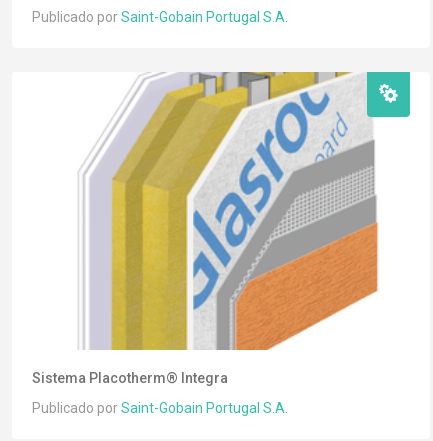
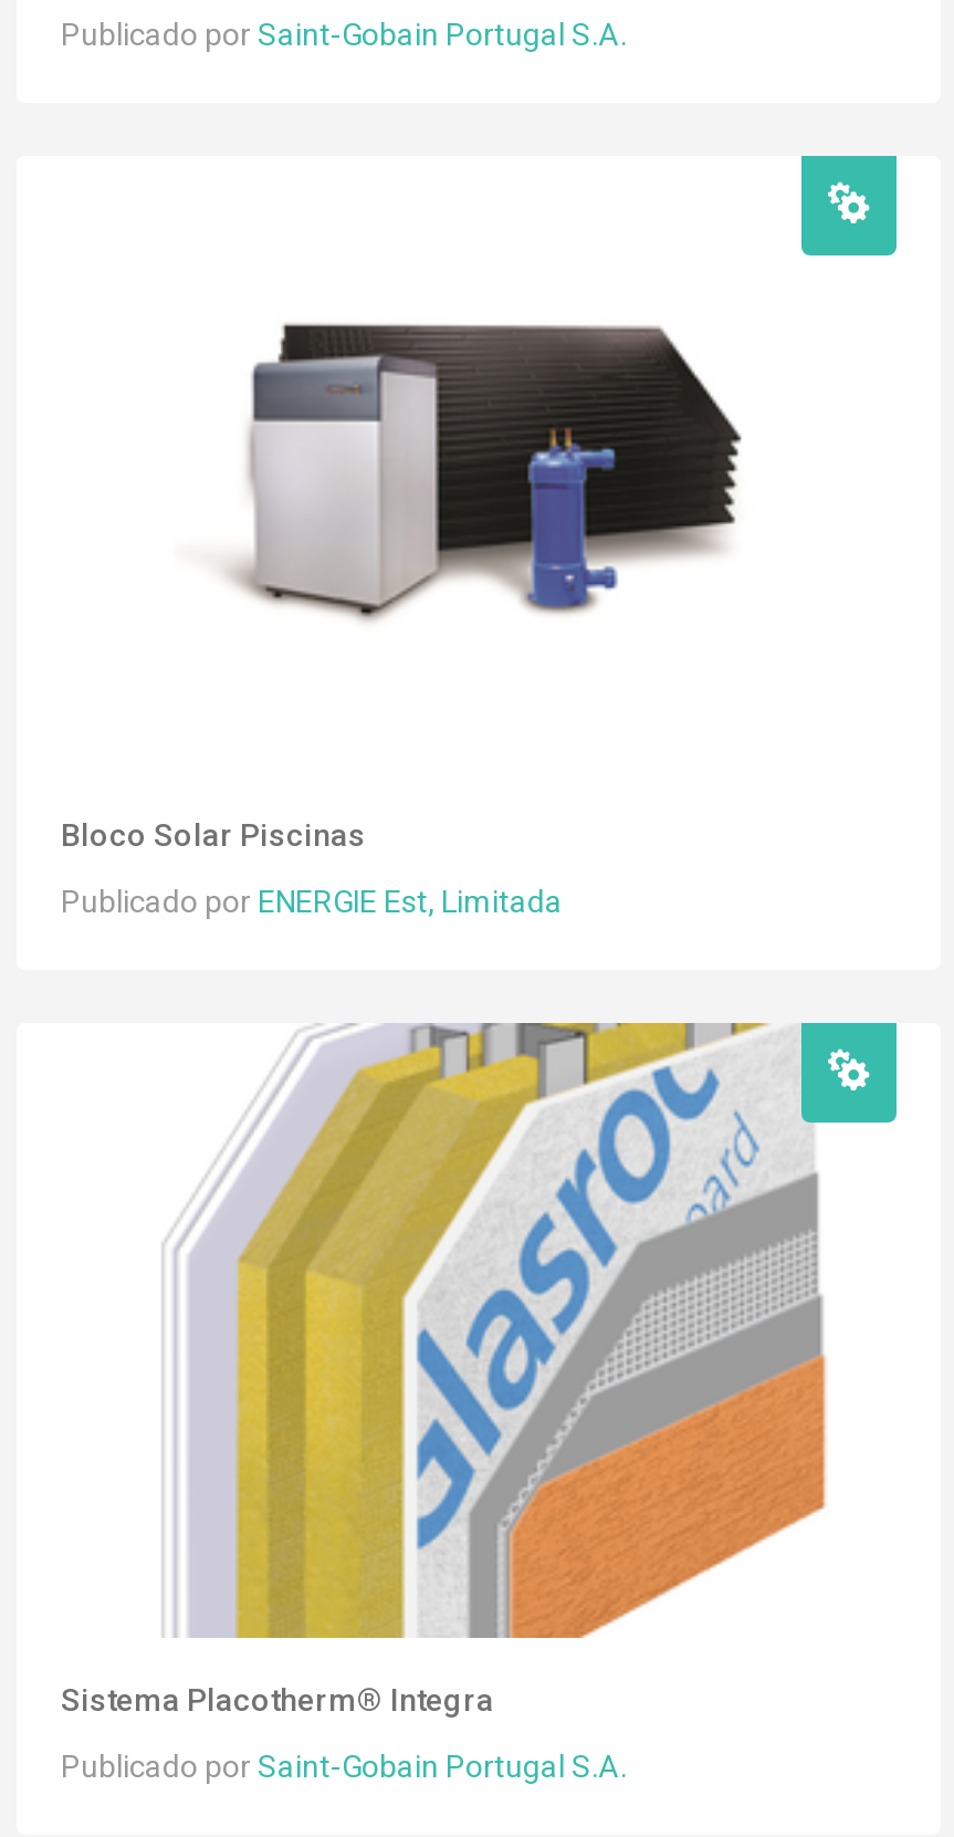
none -> [61,817,563,918] Bloco Solar Piscinas | Publicado por ENERGIE Est, Limitada
none -> [222,321,742,622] [image]

